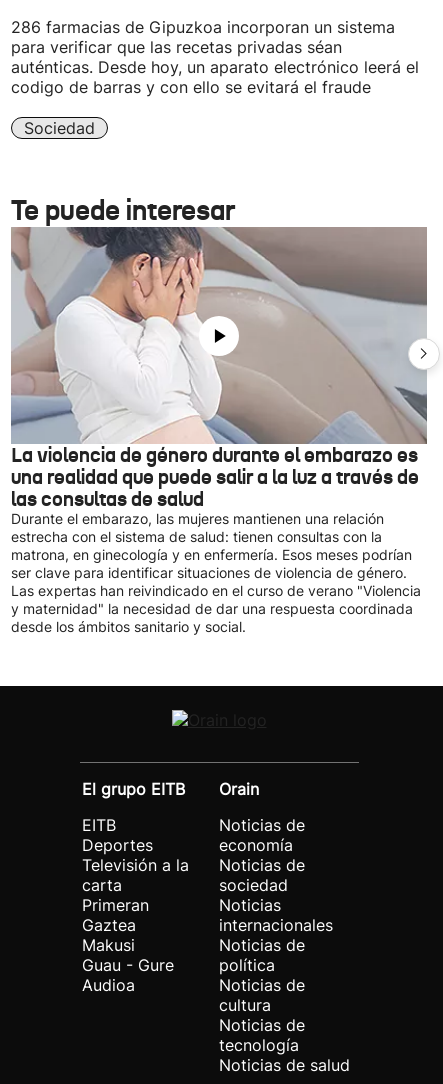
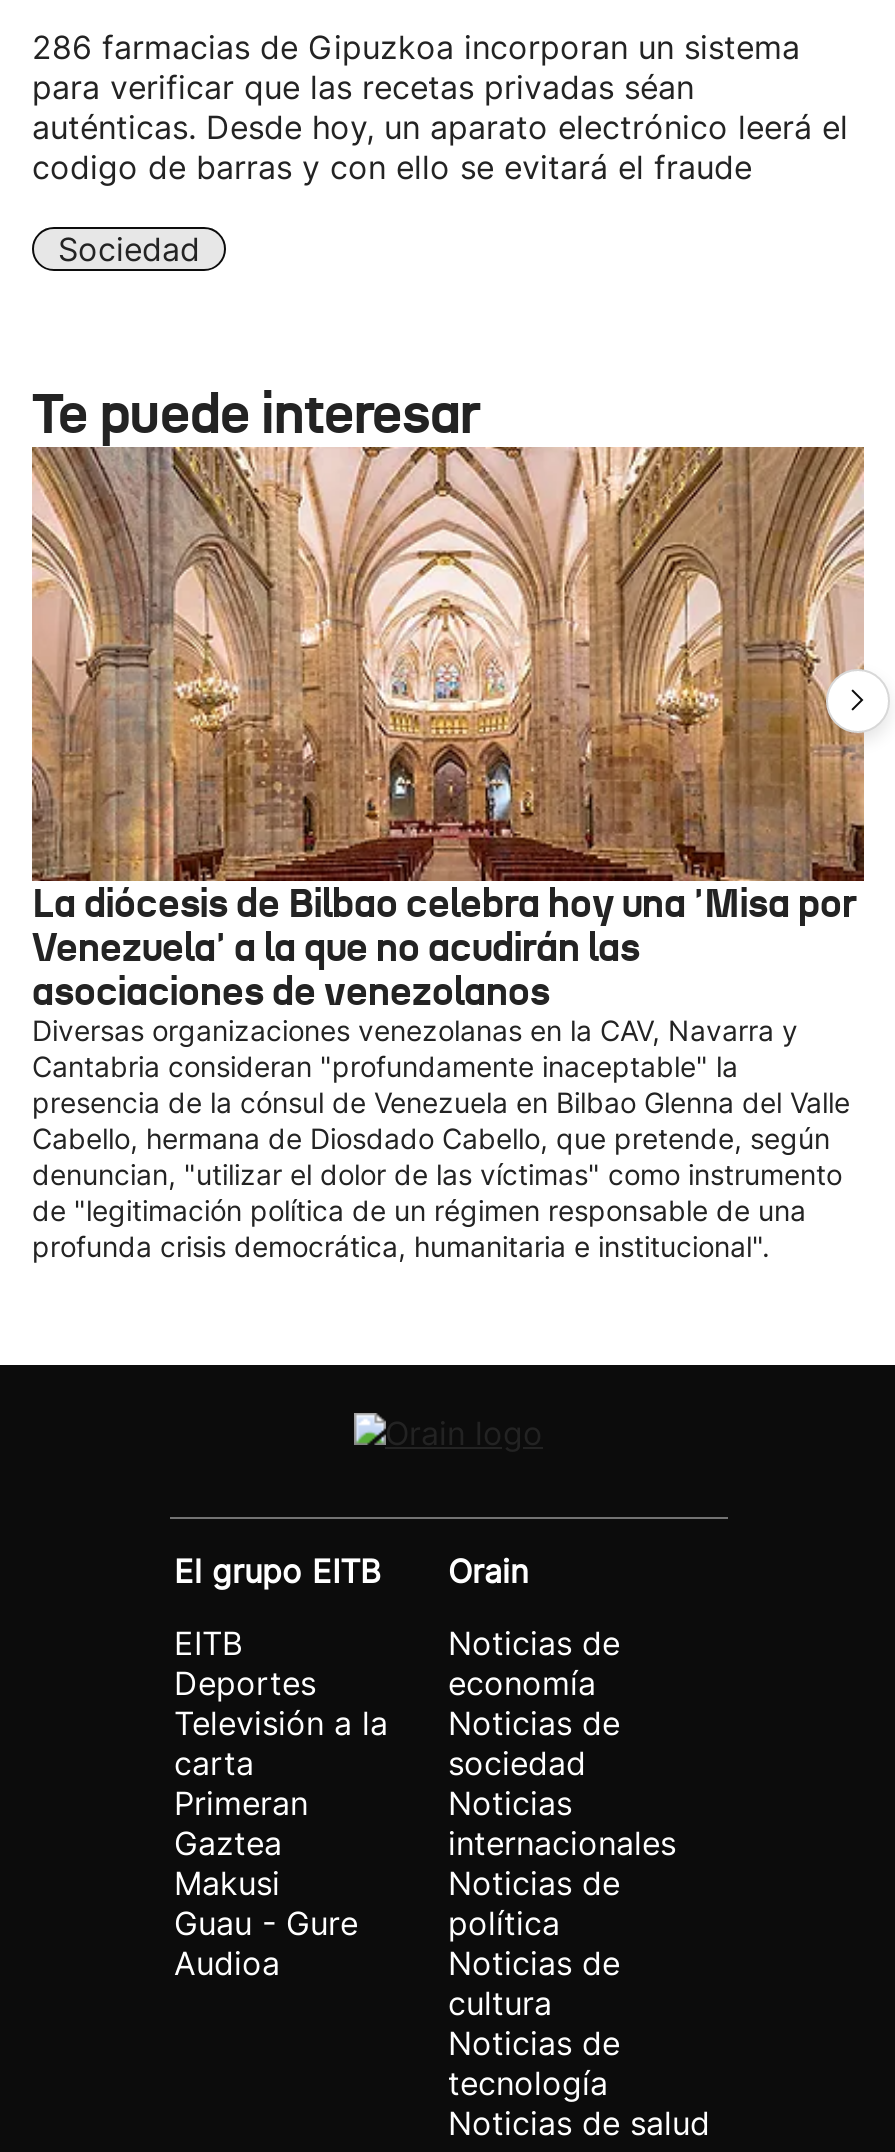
[11,227,428,635] [image] | La violencia de género durante el embarazo es | una realidad que puede salir a la luz a través de | las consultas de salud | Durante el embarazo, las mujeres mantienen una relación | estrecha con el sistema de salud: tienen consultas con la | matrona, en ginecología y en enfermería. Esos meses podrían | ser clave para identificar situaciones de violencia de género. | Las expertas han reivindicado en el curso de verano "Violencia | y maternidad" la necesidad de dar una respuesta coordinada | desde los ámbitos sanitario y social. -> [30,447,866,1263] [image] | La diócesis de Bilbao celebra hoy una 'Misa por | Venezuela' a la que no acudirán las | asociaciones de venezolanos | Diversas organizaciones venezolanas en la CAV, Navarra y | Cantabria consideran "profundamente inaceptable" la | presencia de la cónsul de Venezuela en Bilbao Glenna del Valle | Cabello, hermana de Diosdado Cabello, que pretende, según | denuncian, "utilizar el dolor de las víctimas" como instrumento | de "legitimación política de un régimen responsable de una | profunda crisis democrática, humanitaria e institucional".

